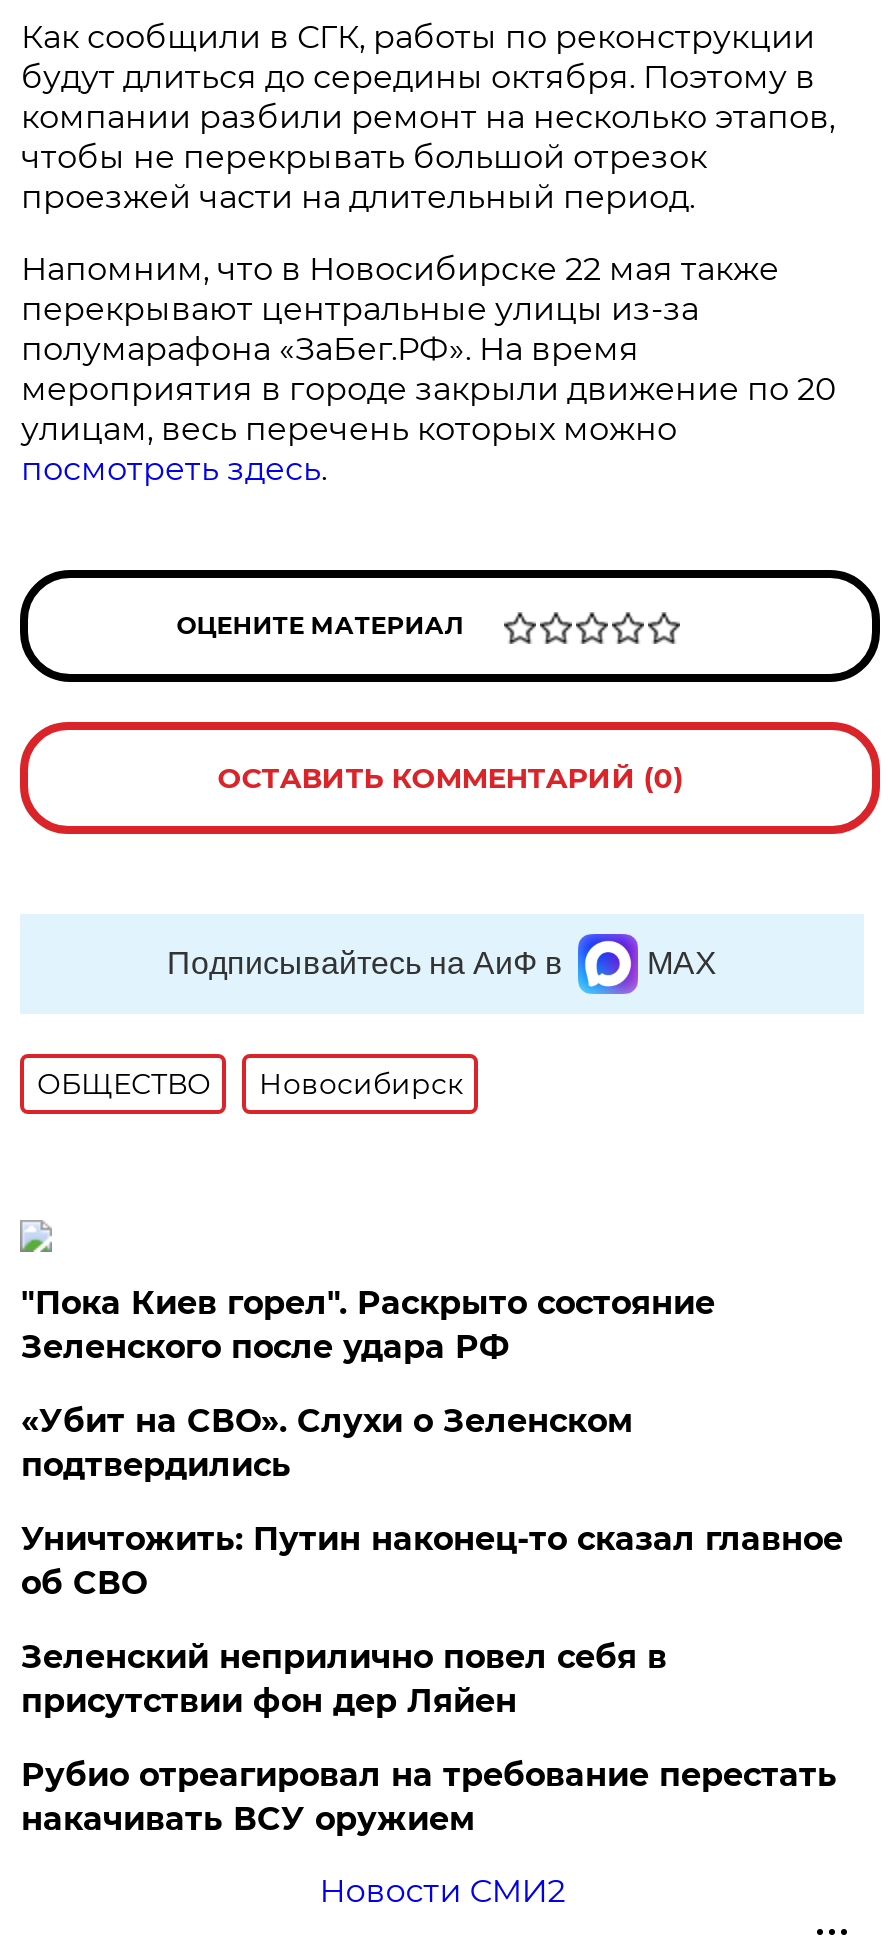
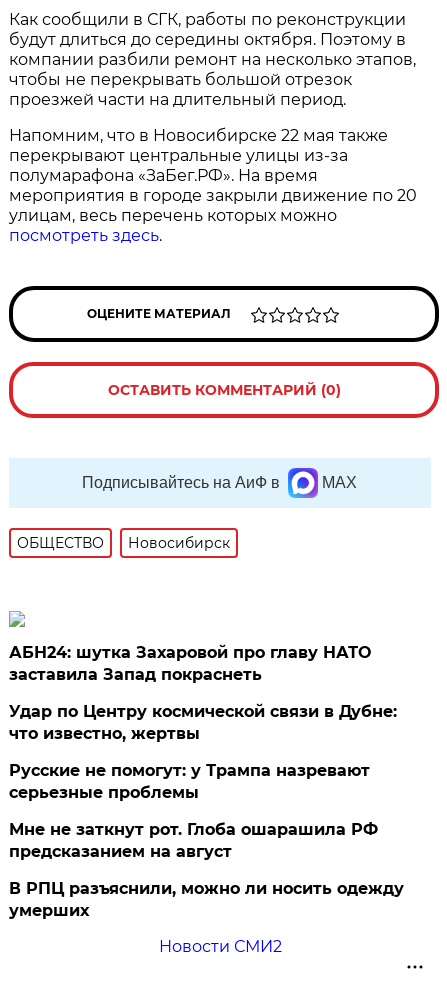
[21,1284,715,1366] "Пока Киев горел". Раскрыто состояние | Зеленского после удара РФ -> [9,643,371,684] АБН24: шутка Захаровой про главу НАТО | заставила Запад покраснеть
[21,1402,633,1484] «Убит на СВО». Слухи о Зеленском | подтвердились -> [9,702,397,743] Удар по Центру космической связи в Дубне: | что известно, жертвы
[21,1520,843,1602] Уничтожить: Путин наконец-то сказал главное | об СВО -> [9,761,370,802] Русские не помогут: у Трампа назревают | серьезные проблемы
[21,1638,667,1720] Зеленский неприлично повел cебя в | присутствии фон дер Ляйен -> [9,820,378,861] Мне не заткнут рот. Глоба ошарашила РФ | предсказанием на август
[21,1756,837,1838] Рубио отреагировал на требование перестать | накачивать ВСУ оружием -> [9,879,404,920] В РПЦ разъяснили, можно ли носить одежду | умерших

